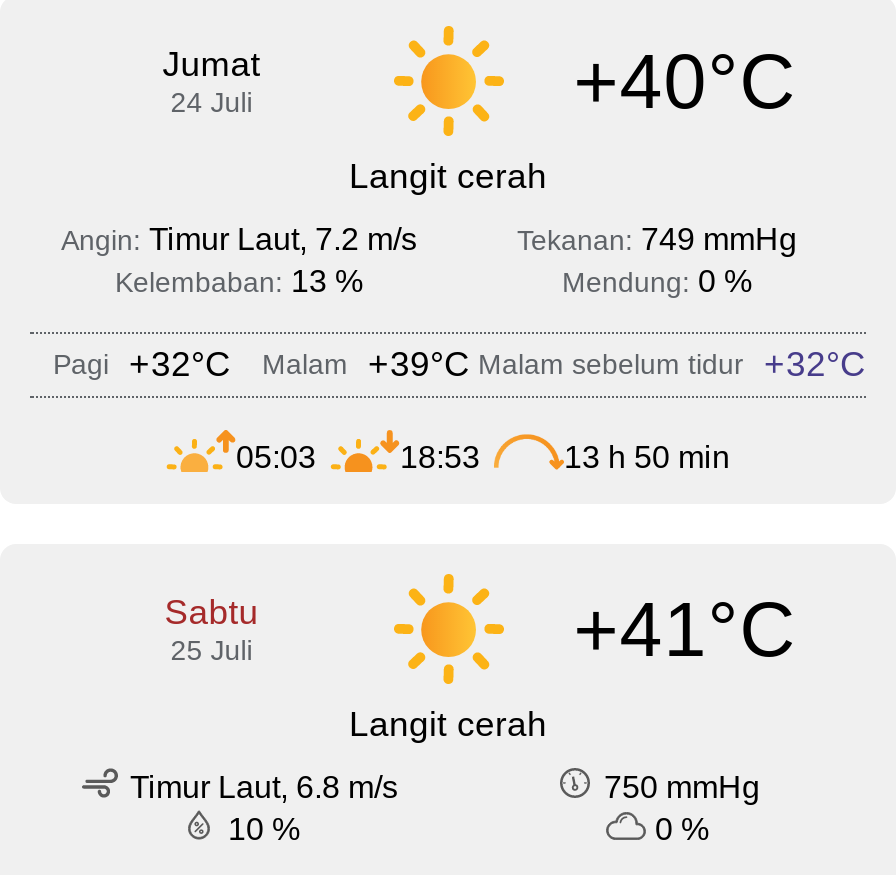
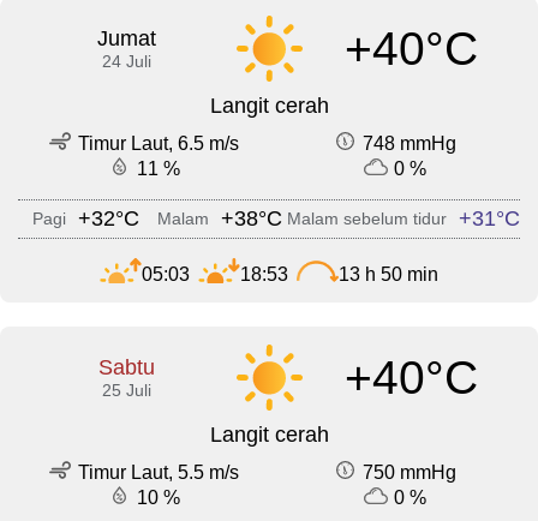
[61,223,797,299] Angin: Timur Laut, 7.2 m/s | Tekanan: 749 mmHg | Kelembaban: 13 % | Mendung: 0 % -> [78,134,456,179] Timur Laut, 6.5 m/s | 748 mmHg | 11 % | 0 %
[368,345,866,385] +39°C Malam sebelum tidur +32°C -> [221,207,520,231] +38°C Malam sebelum tidur +31°C
[574,586,796,672] +41°C -> [344,351,478,403] +40°C
[130,771,398,805] Timur Laut, 6.8 m/s -> [78,463,239,483] Timur Laut, 5.5 m/s

